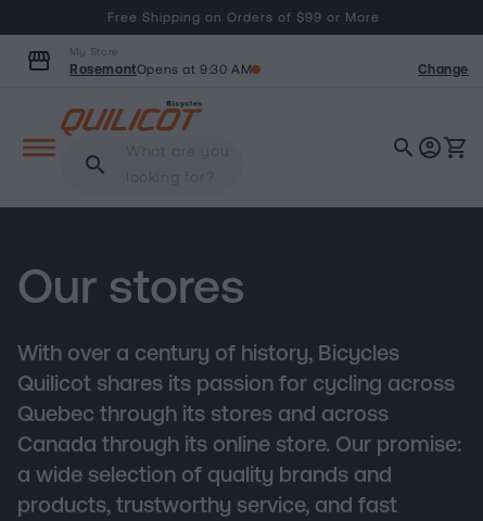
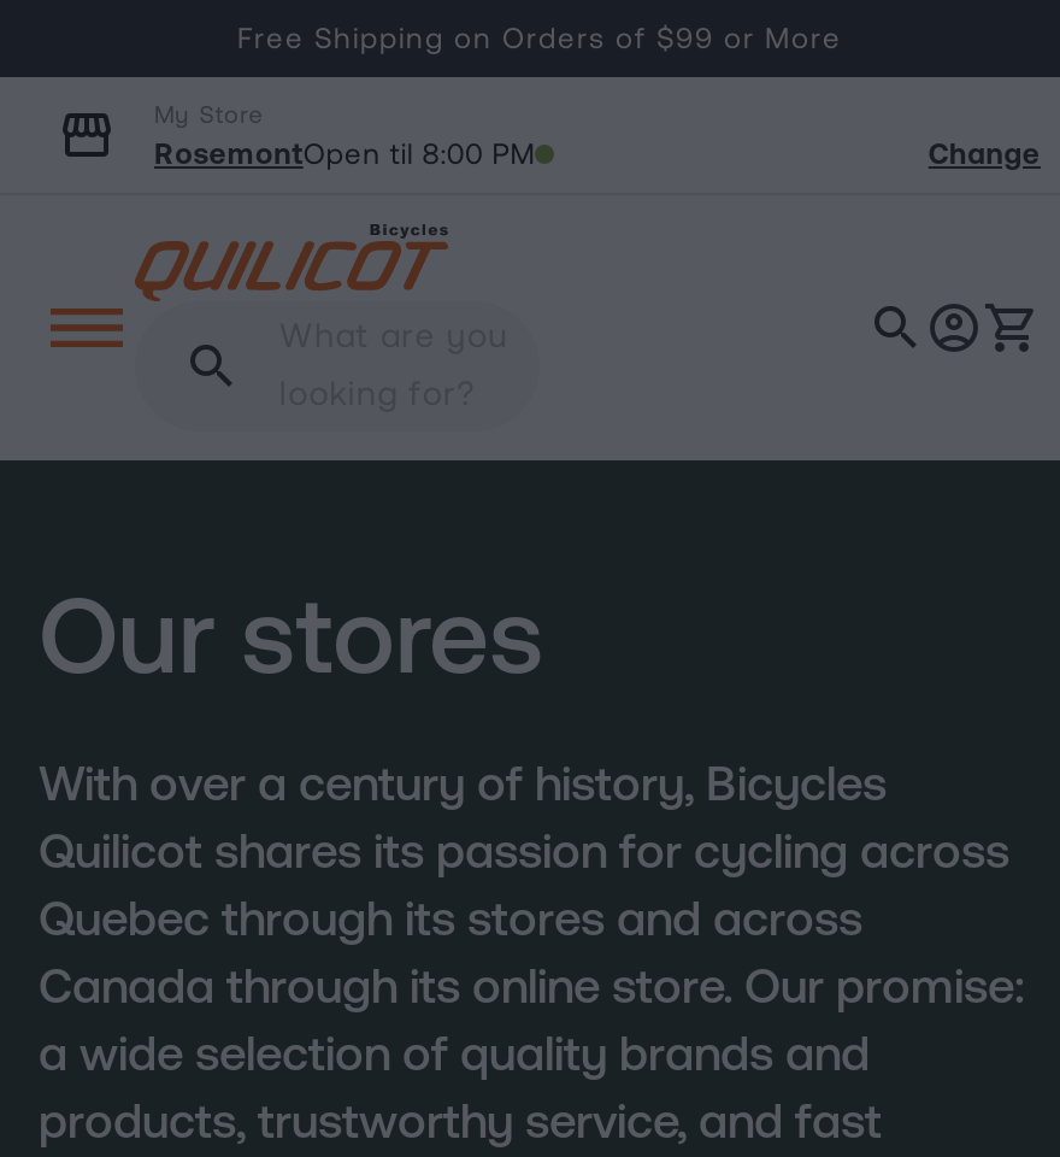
[69,62,252,77] RosemontOpens at 9:30 AM -> [154,137,536,171] RosemontOpen til 8:00 PM

